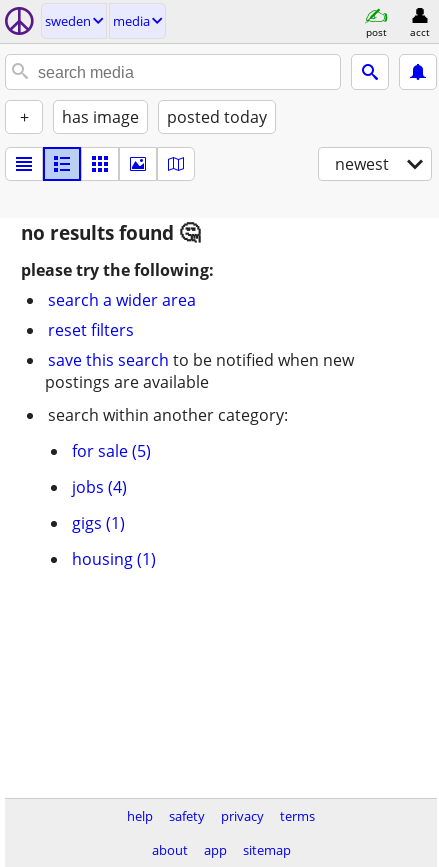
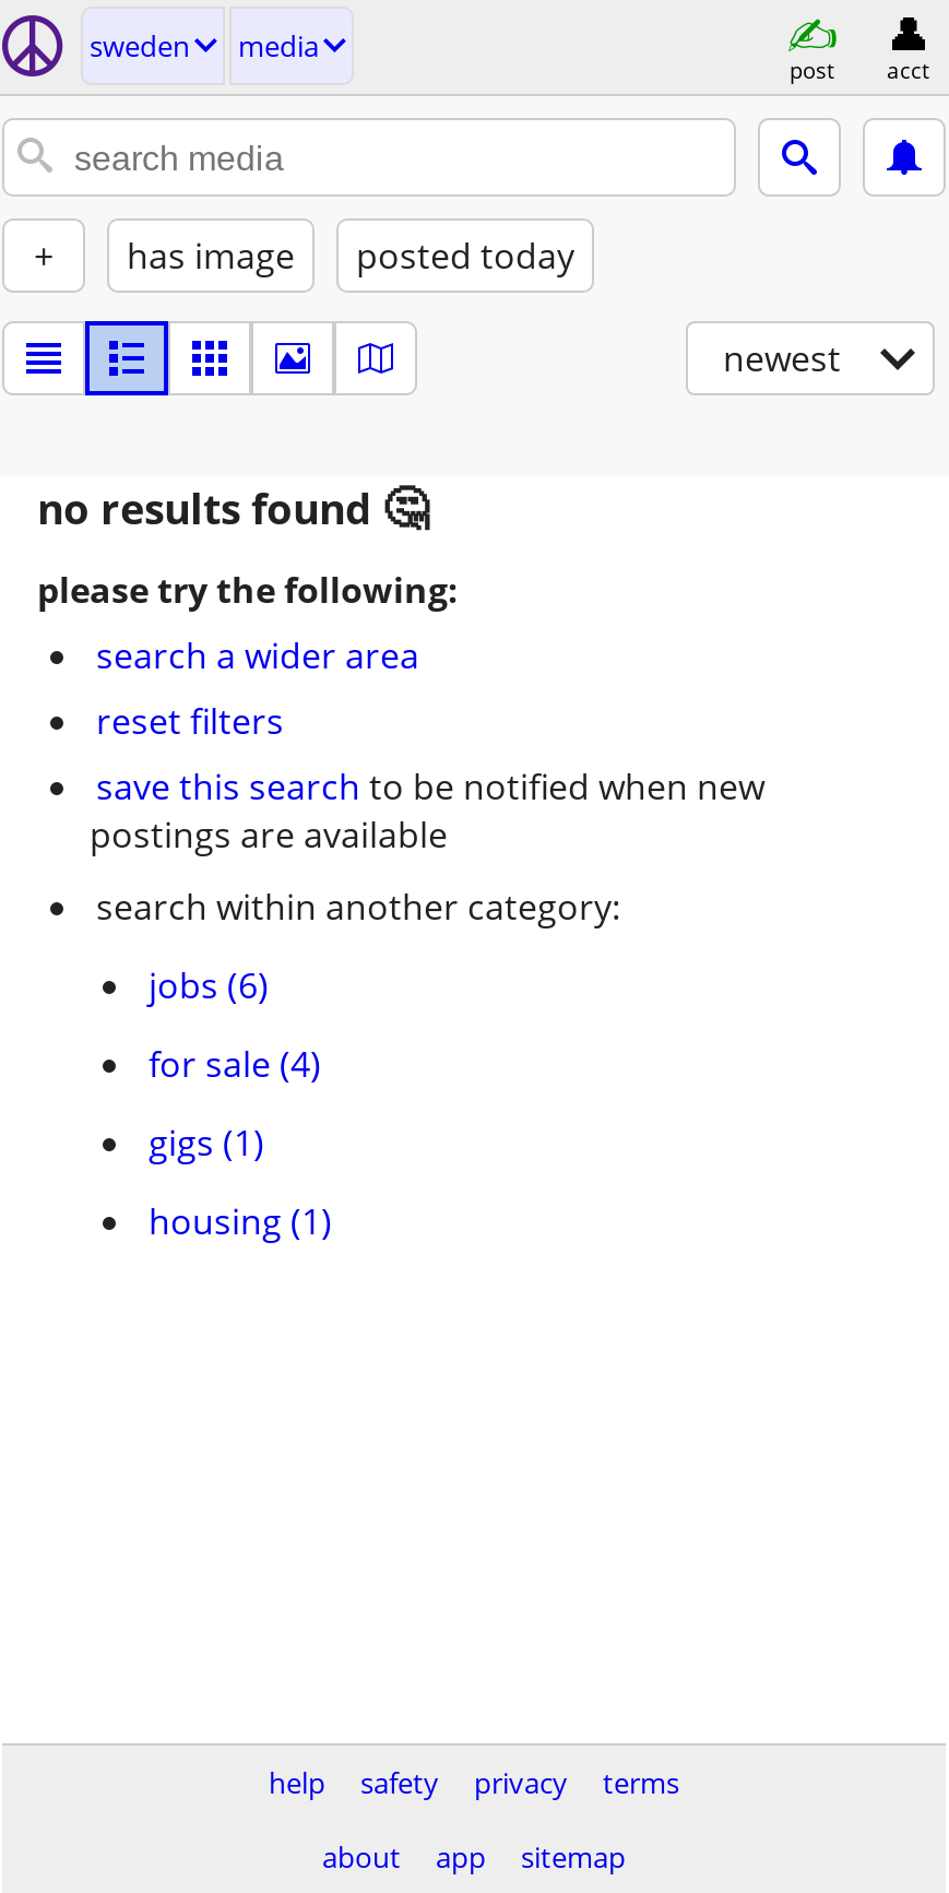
[72,440,151,462] for sale (5) -> [149,961,269,1009] jobs (6)
[72,476,127,498] jobs (4) -> [149,1040,321,1088] for sale (4)

